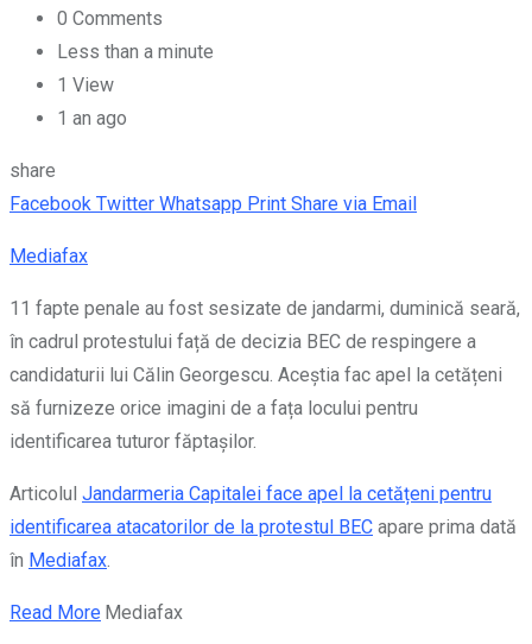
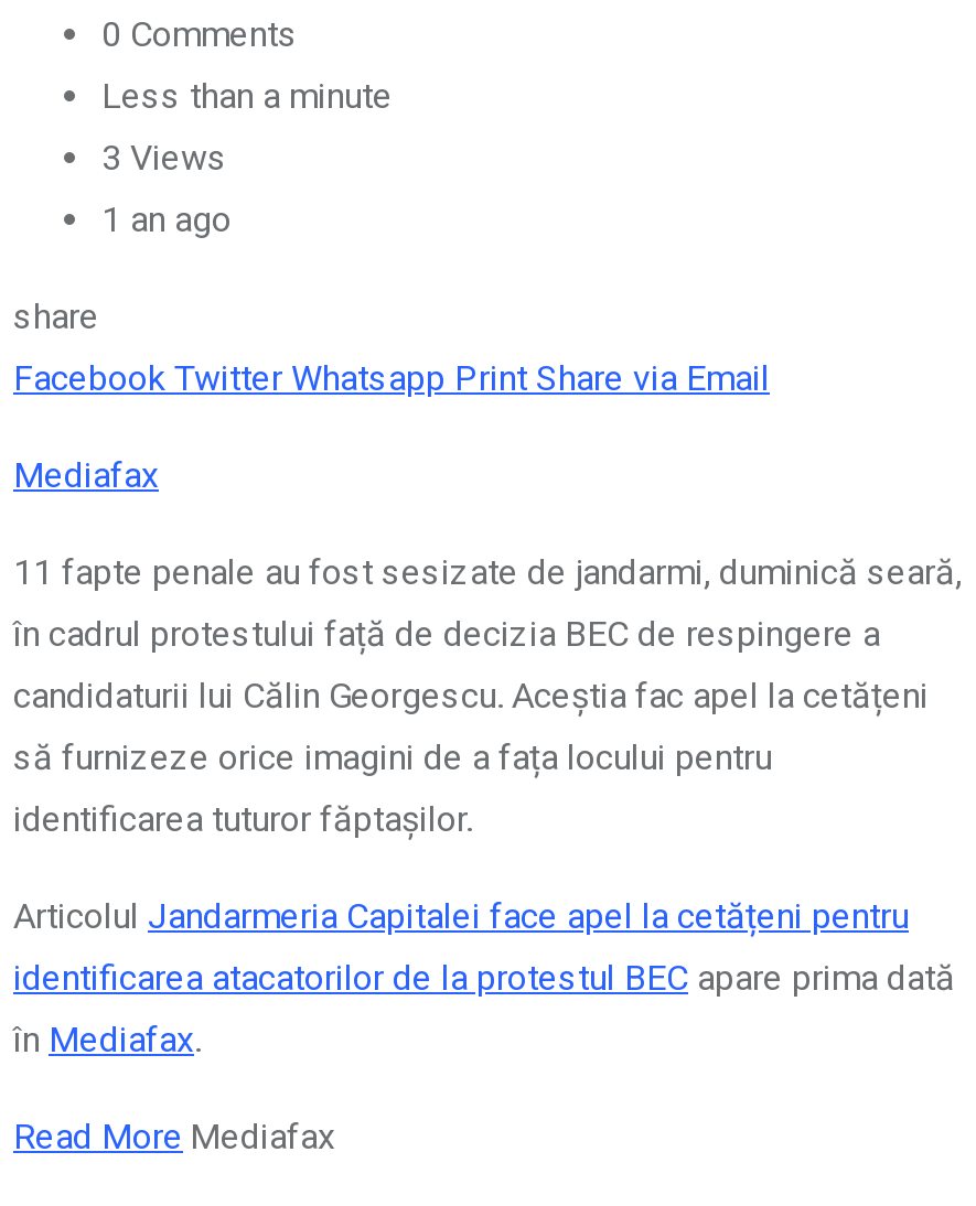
[57,74,114,96] 1 View -> [101,137,227,179] 3 Views

